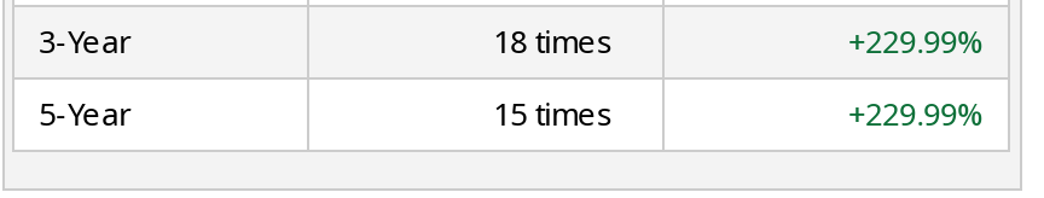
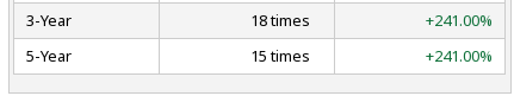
[848,19,984,62] +229.99% -> [426,9,493,31] +241.00%
[848,91,984,135] +229.99% -> [426,45,493,66] +241.00%

